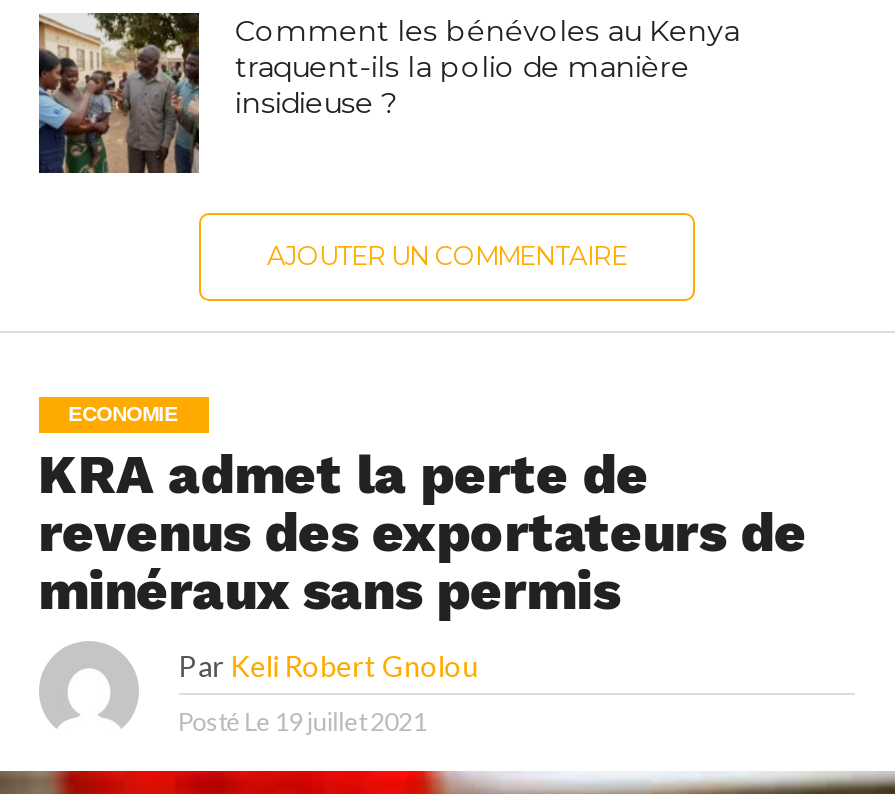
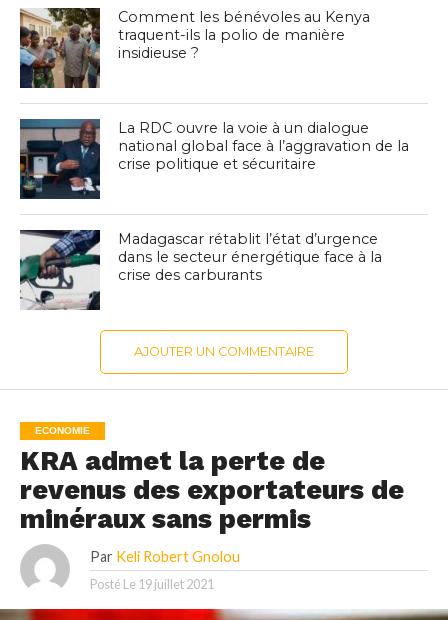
none -> [19,118,409,200] [image] | La RDC ouvre la voie à un dialogue | national global face à l’aggravation de la | crise politique et sécuritaire
none -> [19,229,382,311] [image] | Madagascar rétablit l’état d’urgence | dans le secteur énergétique face à la | crise des carburants

